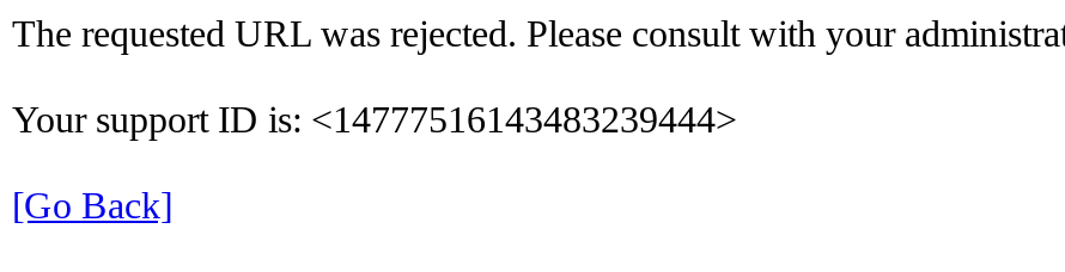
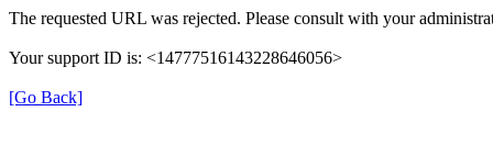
[12,99,737,140] Your support ID is: <14777516143483239444> -> [9,48,342,67] Your support ID is: <14777516143228646056>

